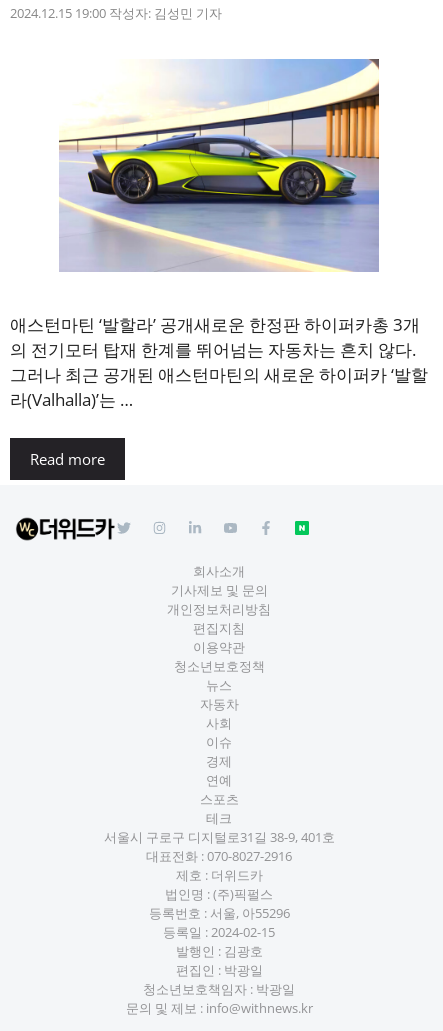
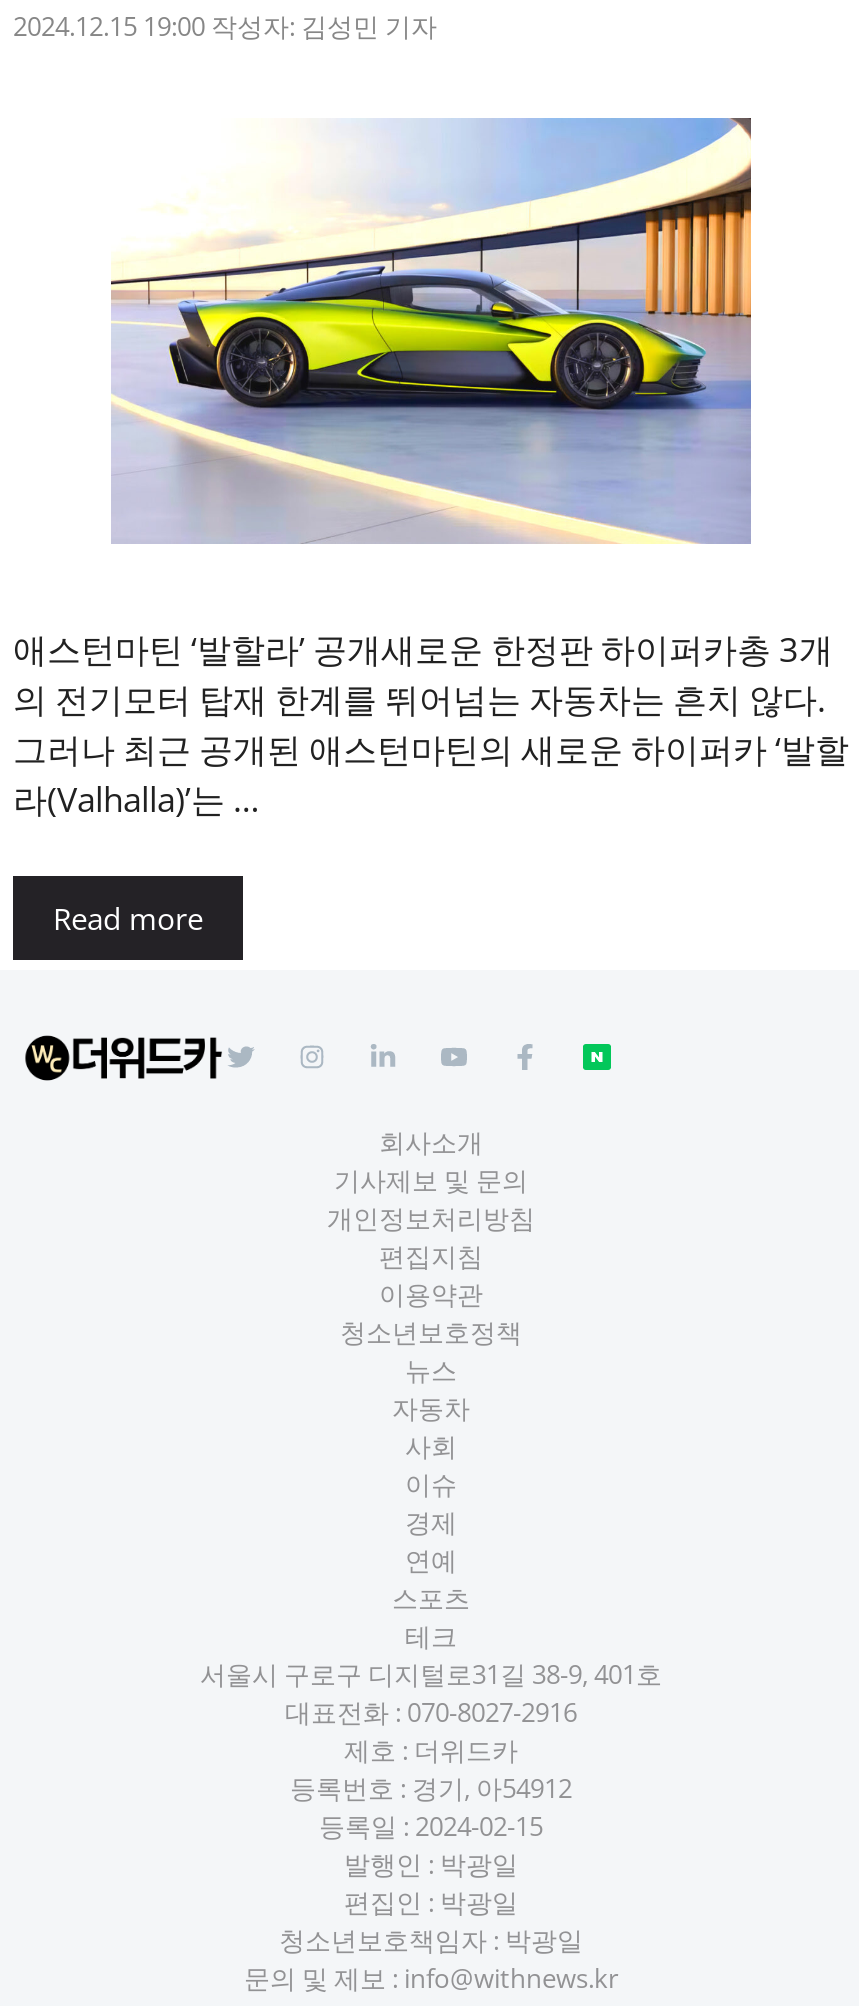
[148,885,289,922] 법인명 : (주)픽펄스 | 등록번호 : 서울, 아55296 -> [290,1770,572,1806] 등록번호 : 경기, 아54912
[175,942,262,960] 발행인 : 김광호 -> [344,1846,518,1882] 발행인 : 박광일

